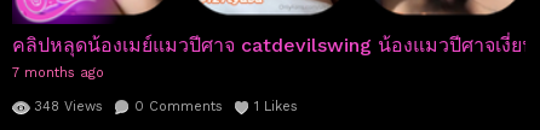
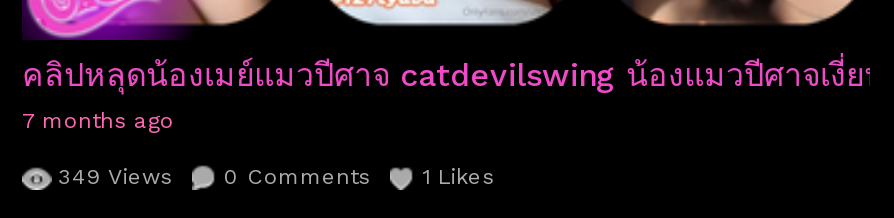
[34,98,298,114] 348 Views 0 Comments 1 Likes -> [58,164,494,190] 349 Views 0 Comments 1 Likes

